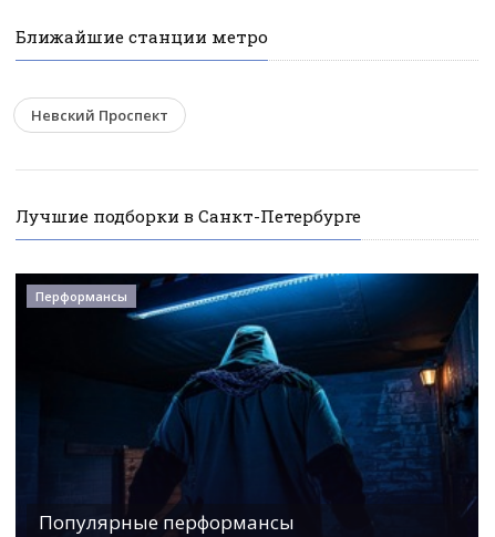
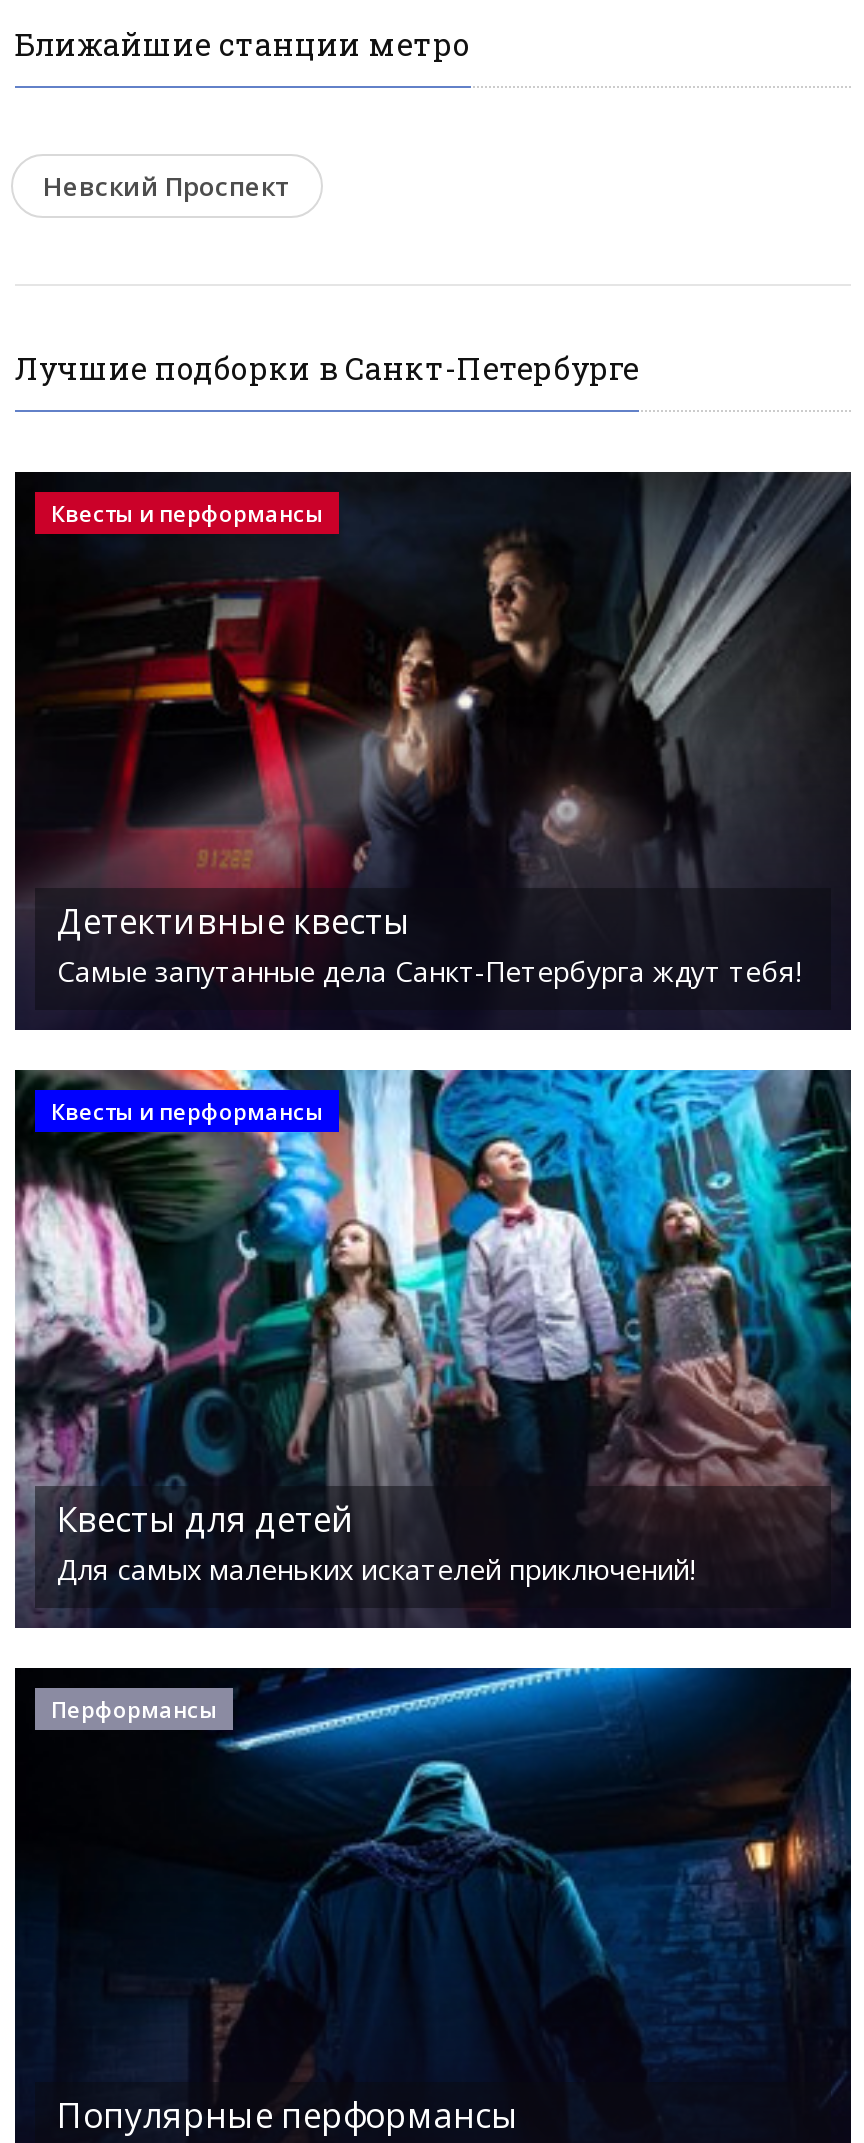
none -> [13,1068,851,1632] [image] | Квесты и перформансы
none -> [15,470,851,950] [image] | Квесты и перформансы
none -> [57,898,801,990] Детективные квесты | Самые запутанные дела Санкт-Петербурга ждут тебя!
none -> [57,1495,695,1587] Квесты для детей | Для самых маленьких искателей приключений!

